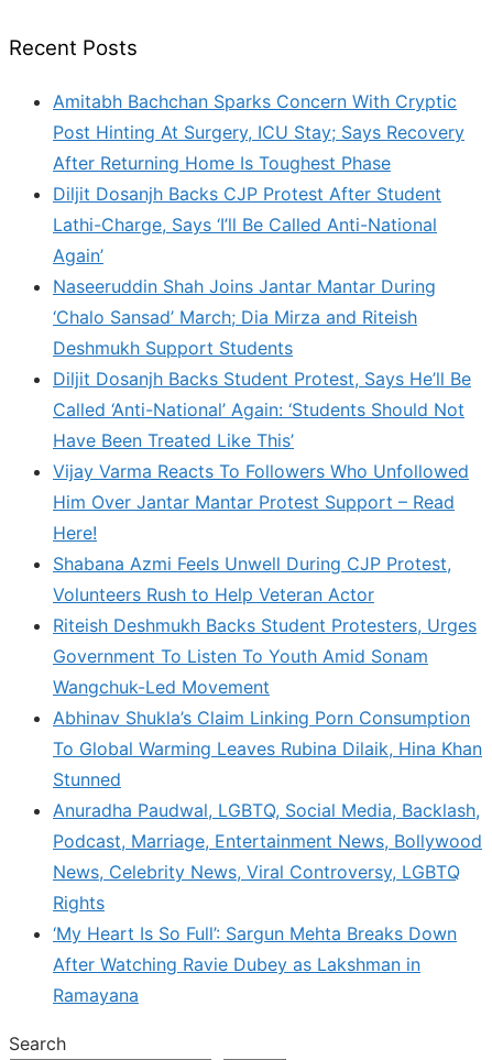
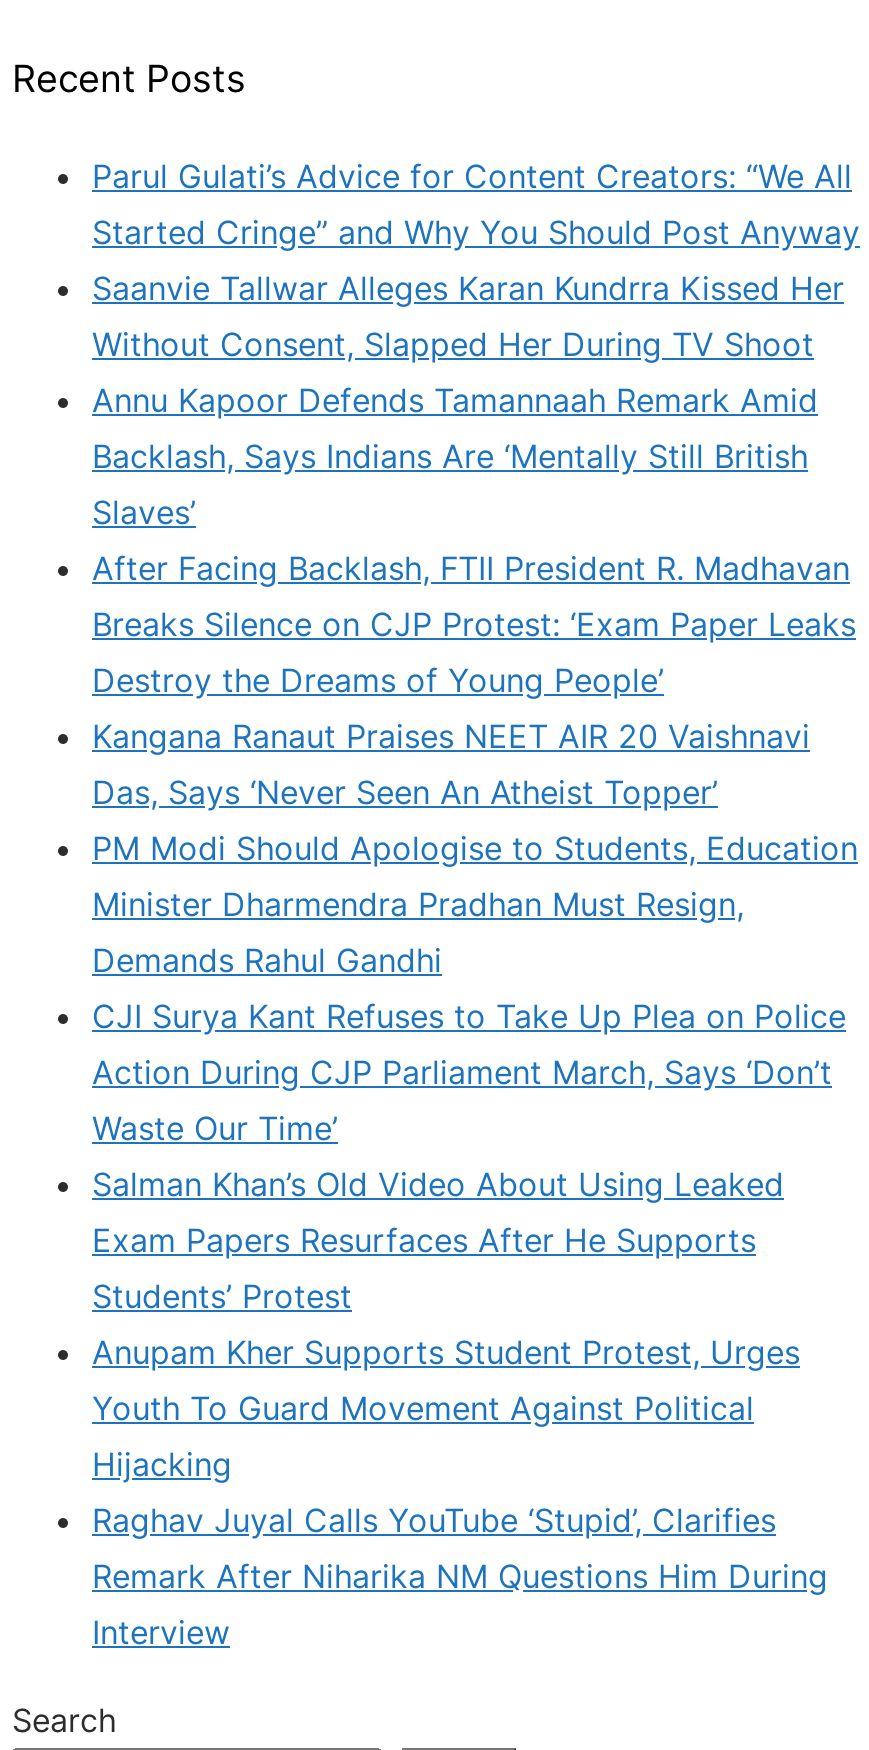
[53,90,482,1006] Amitabh Bachchan Sparks Concern With Cryptic | Post Hinting At Surgery, ICU Stay; Says Recovery | After Returning Home Is Toughest Phase | Diljit Dosanjh Backs CJP Protest After Student | Lathi-Charge, Says ‘I’ll Be Called Anti-National | Again’ | Naseeruddin Shah Joins Jantar Mantar During | ‘Chalo Sansad’ March; Dia Mirza and Riteish | Deshmukh Support Students | Diljit Dosanjh Backs Student Protest, Says He’ll Be | Called ‘Anti-National’ Again: ‘Students Should Not | Have Been Treated Like This’ | Vijay Varma Reacts To Followers Who Unfollowed | Him Over Jantar Mantar Protest Support – Read | Here! | Shabana Azmi Feels Unwell During CJP Protest, | Volunteers Rush to Help Veteran Actor | Riteish Deshmukh Backs Student Protesters, Urges | Government To Listen To Youth Amid Sonam | Wangchuk-Led Movement | Abhinav Shukla’s Claim Linking Porn Consumption | To Global Warming Leaves Rubina Dilaik, Hina Khan | Stunned | Anuradha Paudwal, LGBTQ, Social Media, Backlash, | Podcast, Marriage, Entertainment News, Bollywood | News, Celebrity News, Viral Controversy, LGBTQ | Rights | ‘My Heart Is So Full’: Sargun Mehta Breaks Down | After Watching Ravie Dubey as Lakshman in | Ramayana -> [92,156,860,1652] Parul Gulati’s Advice for Content Creators: “We All | Started Cringe” and Why You Should Post Anyway | Saanvie Tallwar Alleges Karan Kundrra Kissed Her | Without Consent, Slapped Her During TV Shoot | Annu Kapoor Defends Tamannaah Remark Amid | Backlash, Says Indians Are ‘Mentally Still British | Slaves’ | After Facing Backlash, FTII President R. Madhavan | Breaks Silence on CJP Protest: ‘Exam Paper Leaks | Destroy the Dreams of Young People’ | Kangana Ranaut Praises NEET AIR 20 Vaishnavi | Das, Says ‘Never Seen An Atheist Topper’ | PM Modi Should Apologise to Students, Education | Minister Dharmendra Pradhan Must Resign, | Demands Rahul Gandhi | CJI Surya Kant Refuses to Take Up Plea on Police | Action During CJP Parliament March, Says ‘Don’t | Waste Our Time’ | Salman Khan’s Old Video About Using Leaked | Exam Papers Resurfaces After He Supports | Students’ Protest | Anupam Kher Supports Student Protest, Urges | Youth To Guard Movement Against Political | Hijacking | Raghav Juyal Calls YouTube ‘Stupid’, Clarifies | Remark After Niharika NM Questions Him During | Interview

